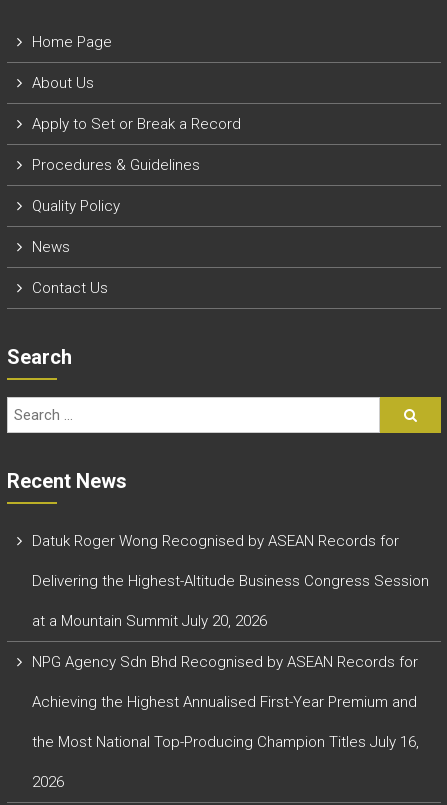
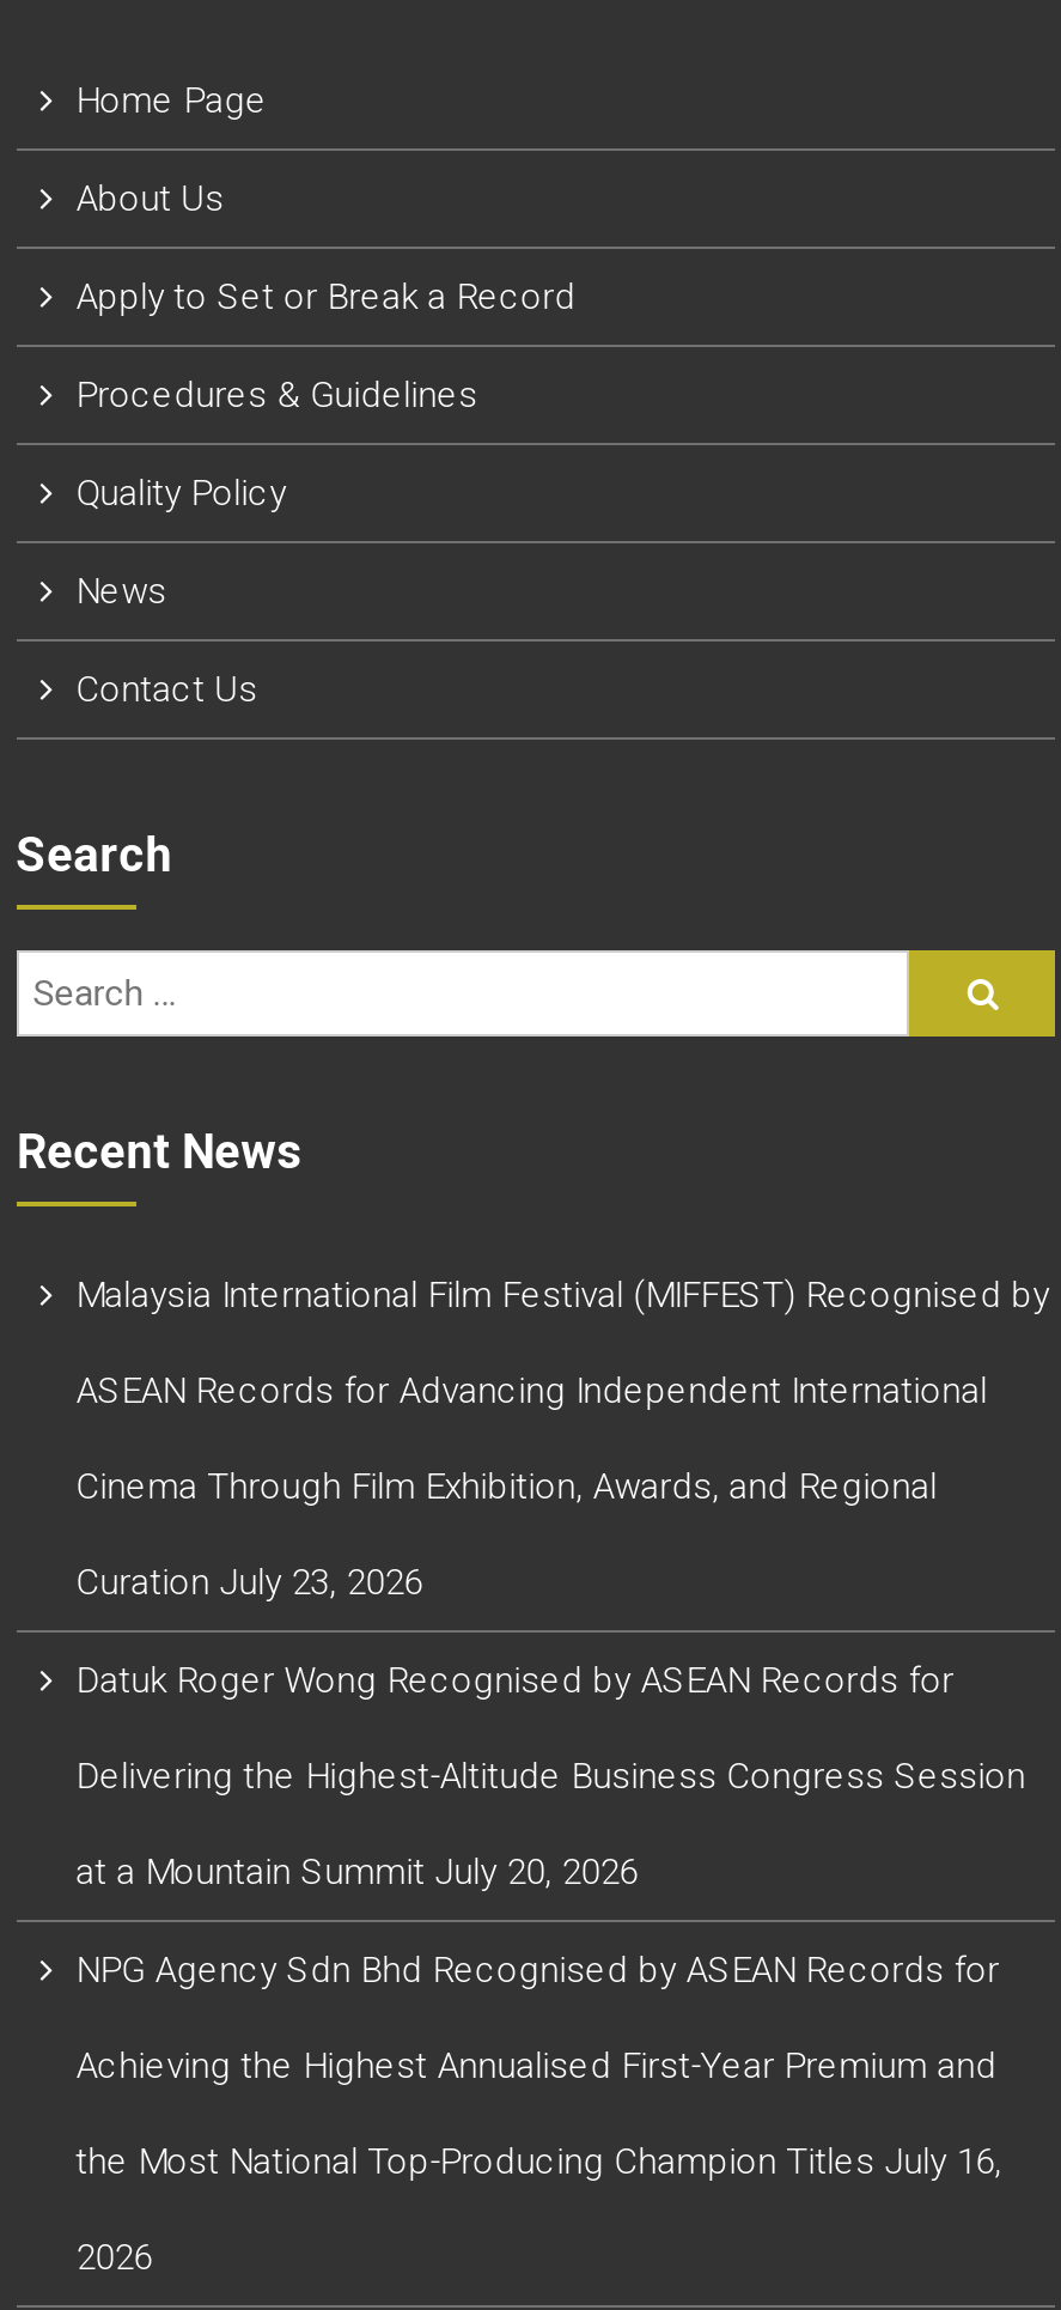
none -> [76,1273,1050,1603] Malaysia International Film Festival (MIFFEST) Recognised by | ASEAN Records for Advancing Independent International | Cinema Through Film Exhibition, Awards, and Regional | Curation July 23, 2026

